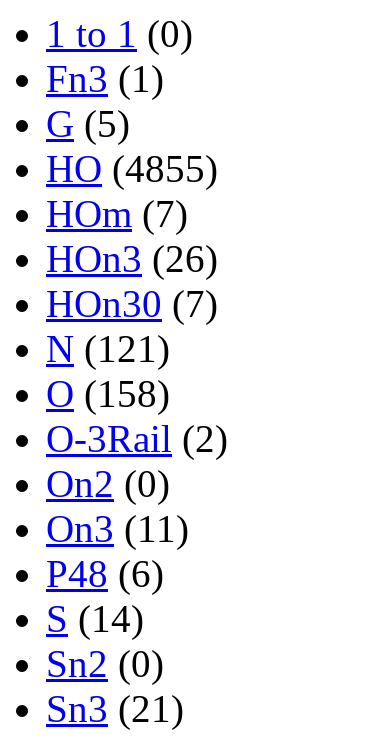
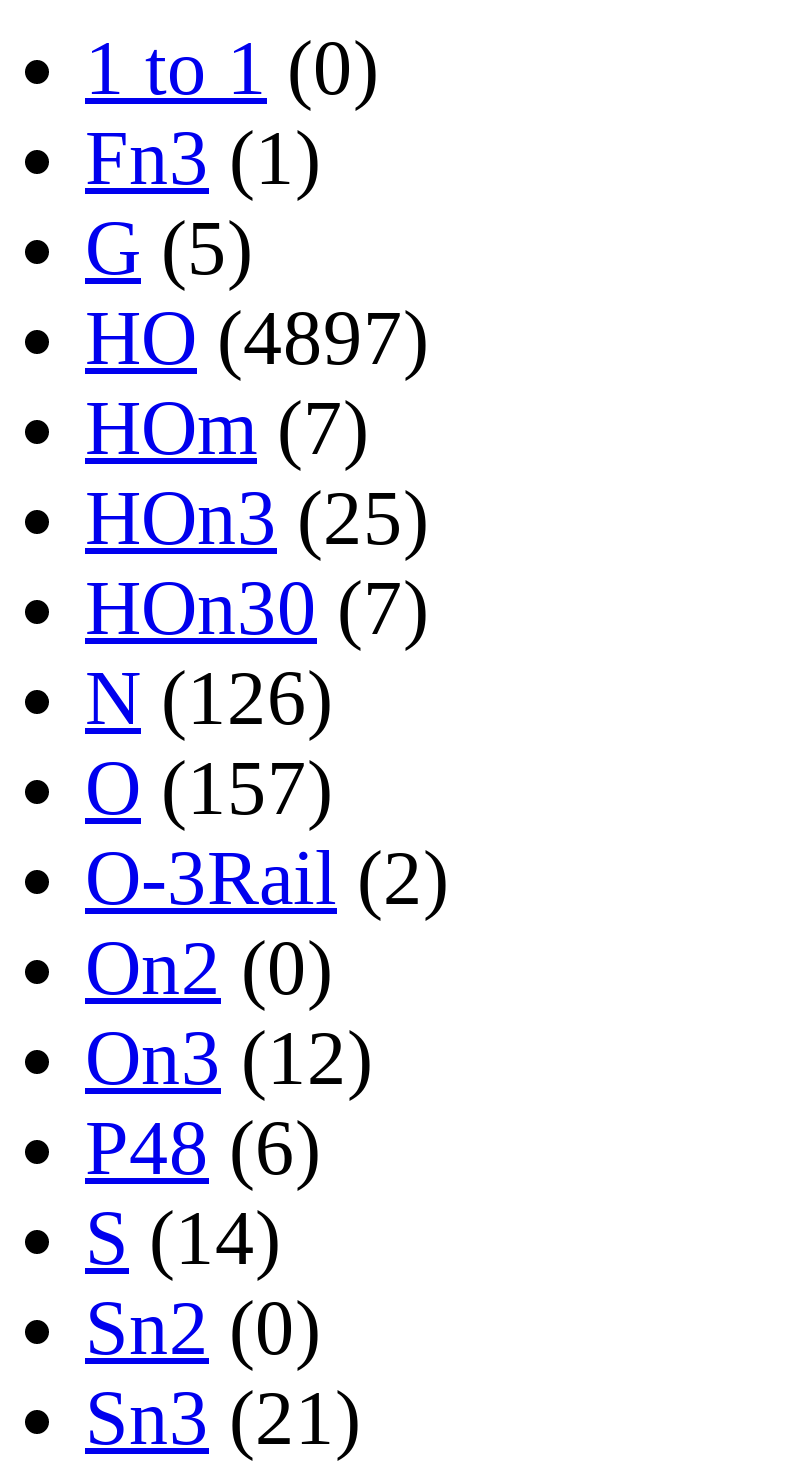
[46,147,218,190] HO (4855) -> [85,293,429,379] HO (4897)
[46,237,218,280] HOn3 (26) -> [85,473,429,559] HOn3 (25)
[46,327,170,370] N (121) -> [85,653,333,739] N (126)
[46,372,170,415] O (158) -> [85,743,333,829] O (157)
[46,507,189,550] On3 (11) -> [85,1013,373,1099] On3 (12)

